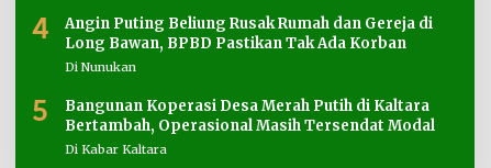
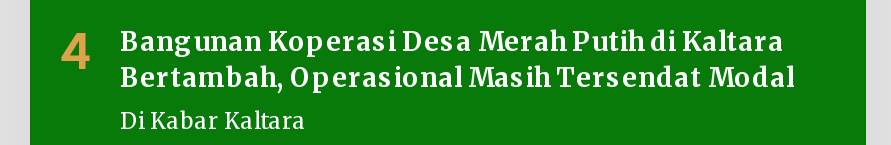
[32,14,433,127] Angin Puting Beliung Rusak Rumah dan Gereja di | Long Bawan, BPBD Pastikan Tak Ada Korban | Di Nunukan | 5 -> none

